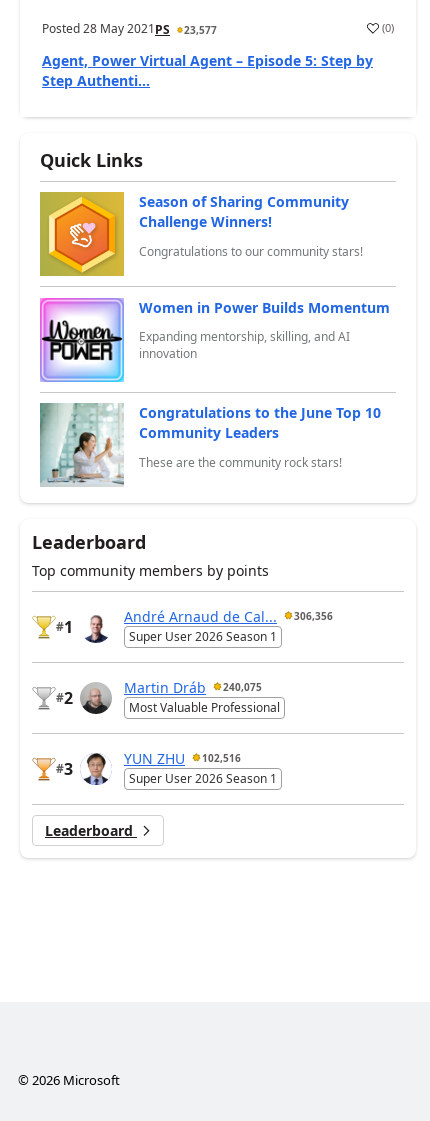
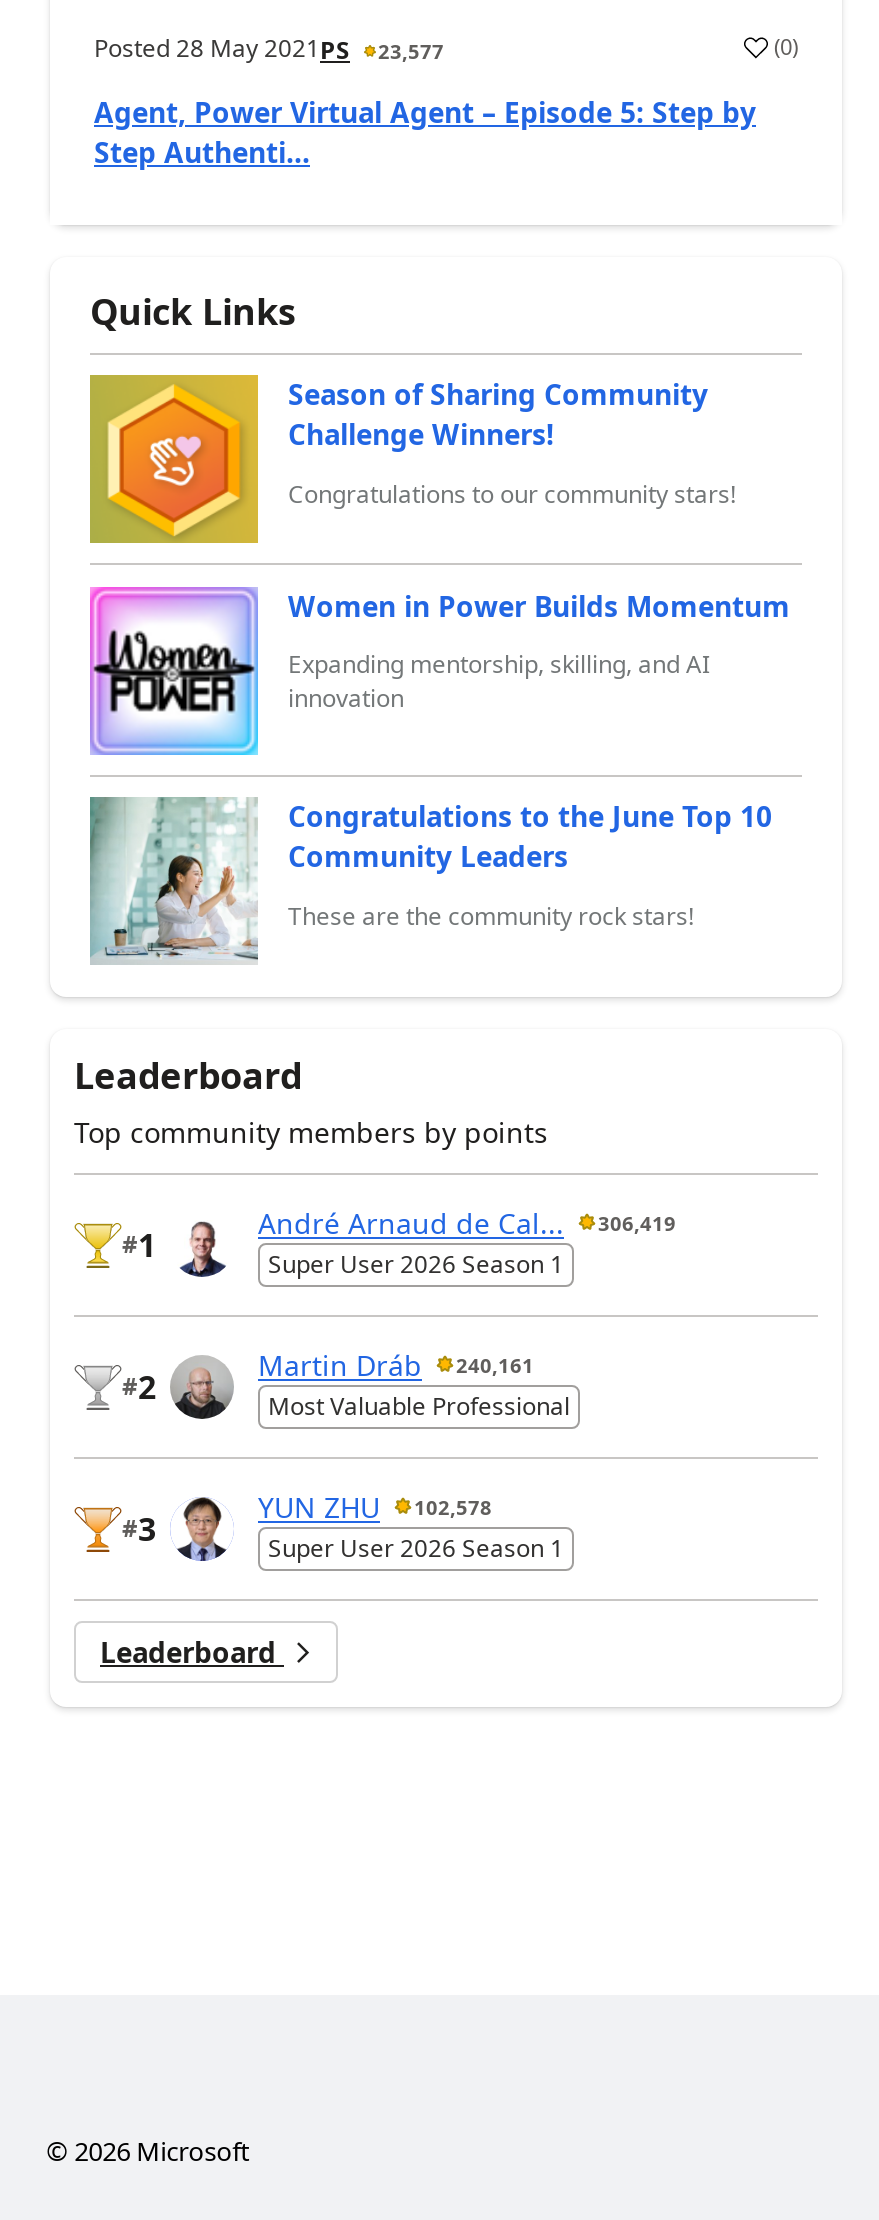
[124,606,333,625] André Arnaud de Cal... 306,356 -> [258,1203,676,1241] André Arnaud de Cal... 306,419
[124,677,262,696] Martin Dráb 240,075 -> [258,1345,534,1383] Martin Dráb 240,161
[124,748,241,767] YUN ZHU 102,516 -> [258,1487,492,1525] YUN ZHU 102,578

